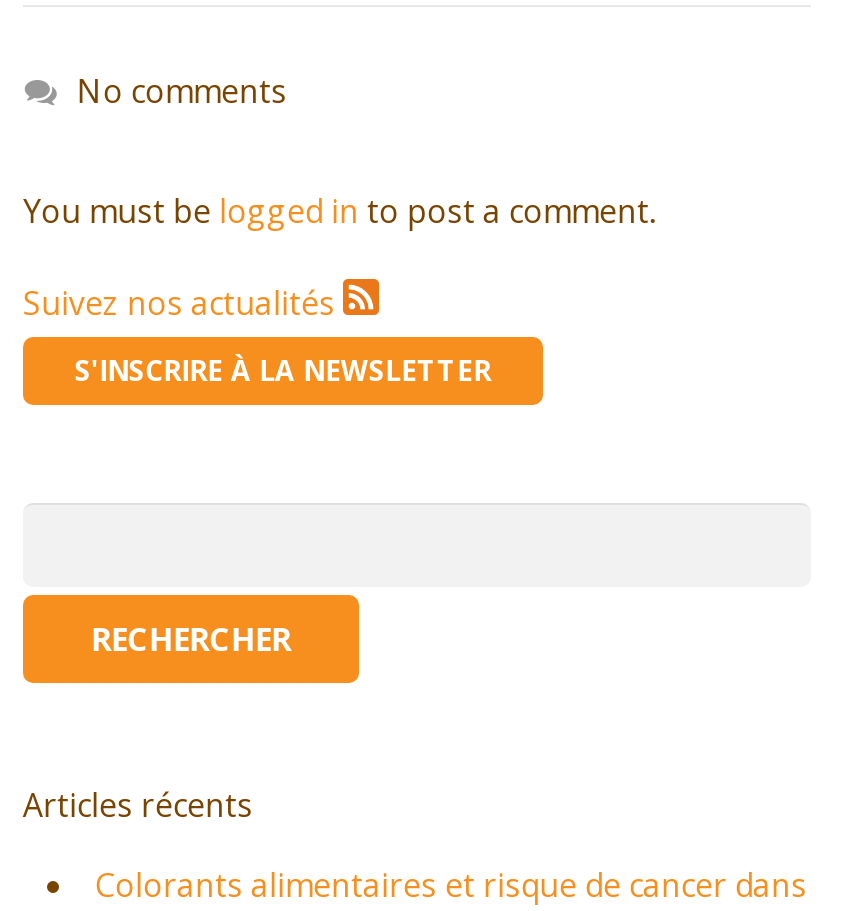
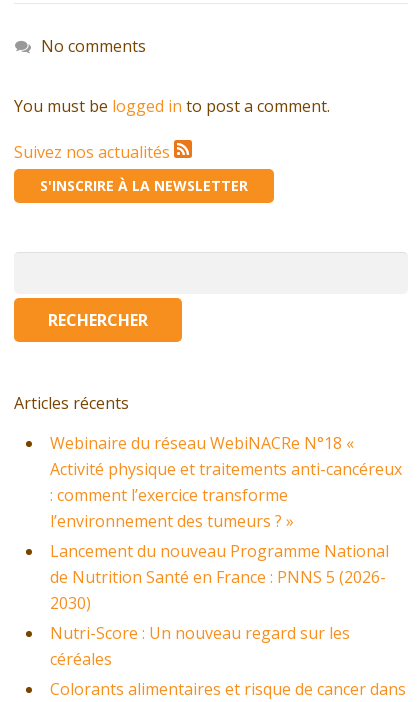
none -> [50,432,402,670] Webinaire du réseau WebiNACRe N°18 « | Activité physique et traitements anti-cancéreux | : comment l’exercice transforme | l’environnement des tumeurs ? » | Lancement du nouveau Programme National | de Nutrition Santé en France : PNNS 5 (2026- | 2030) | Nutri-Score : Un nouveau regard sur les | céréales

